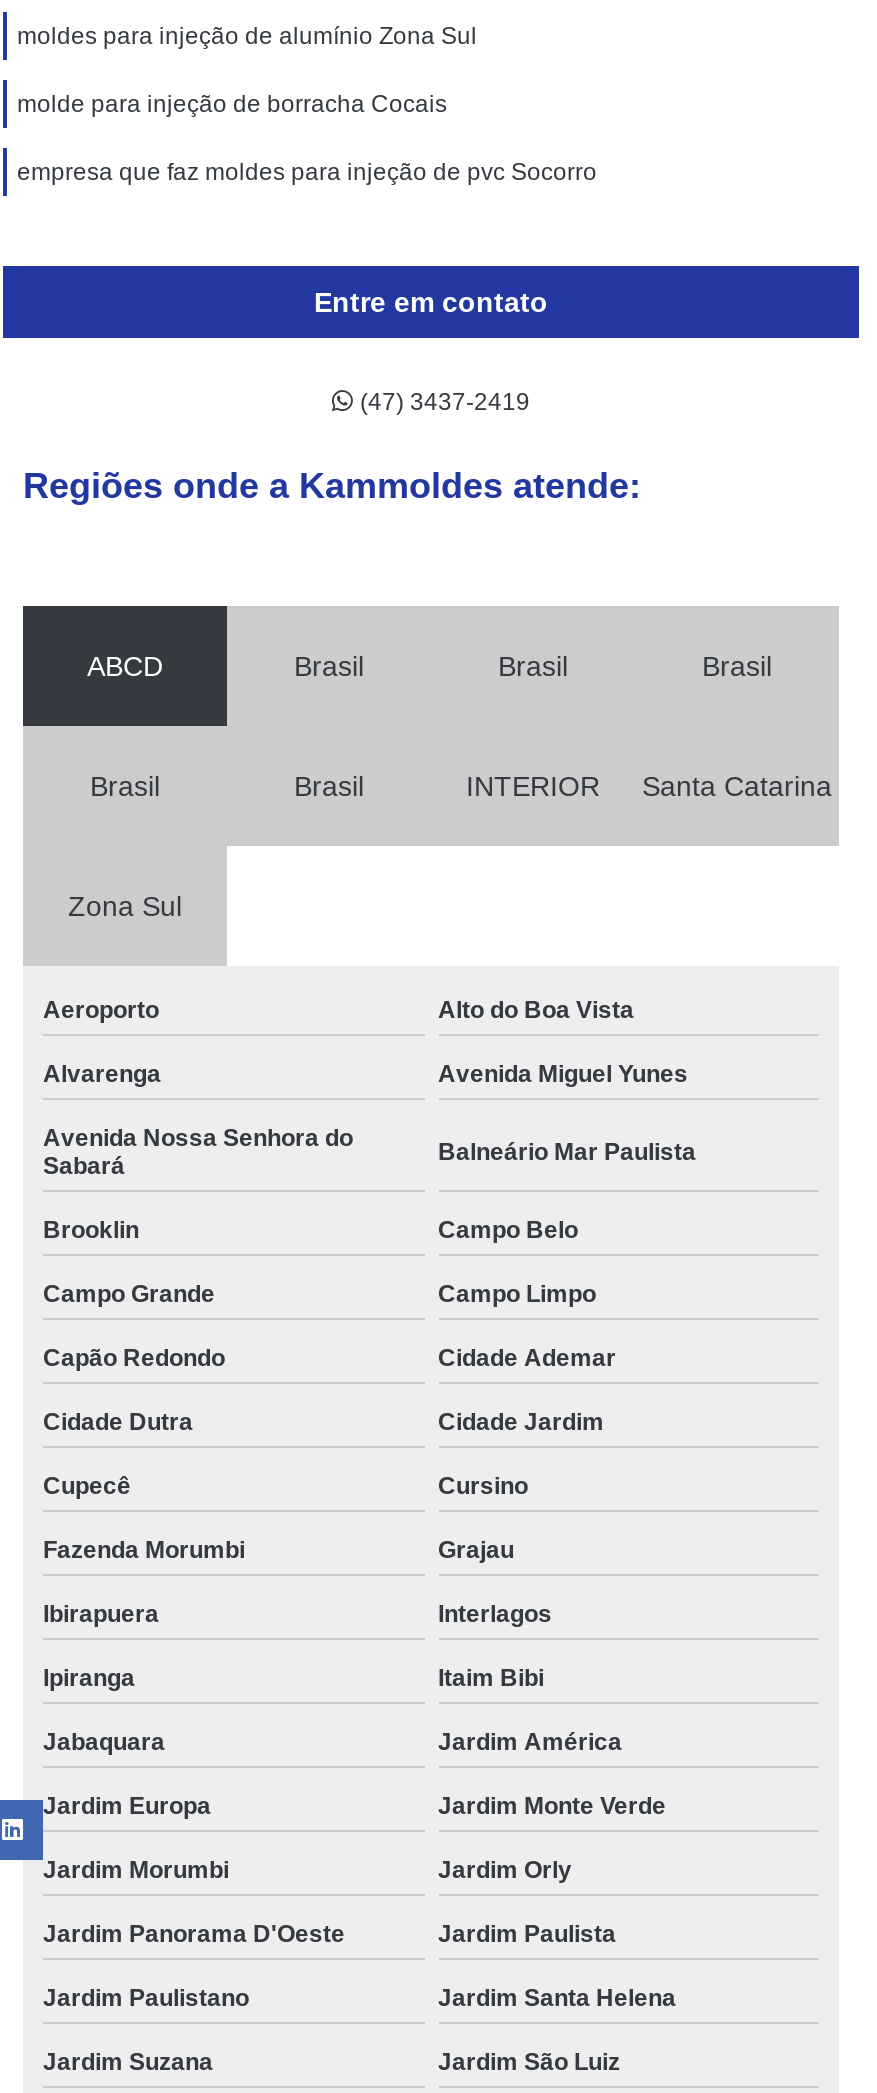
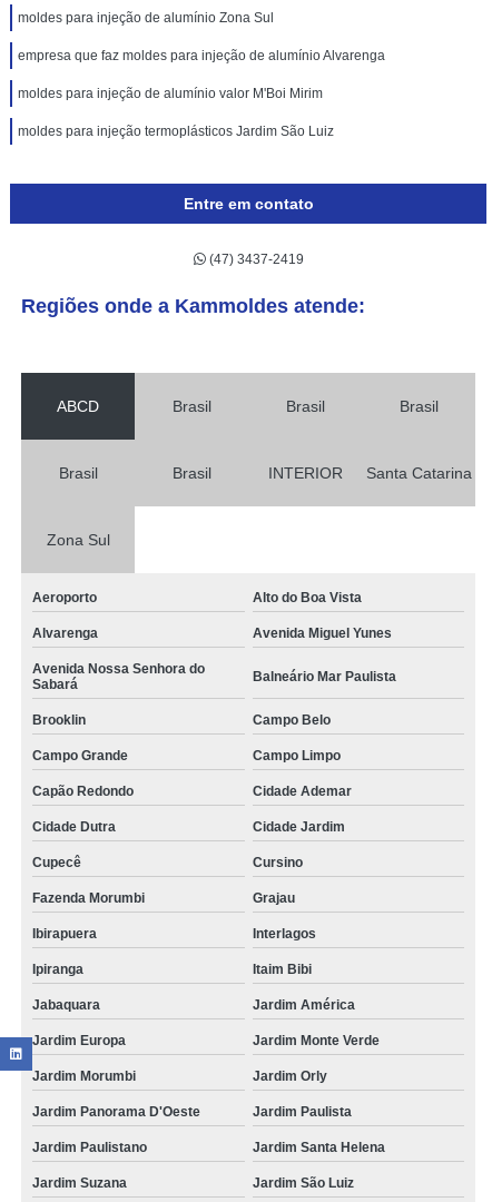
[17,89,597,185] molde para injeção de borracha Cocais | empresa que faz moldes para injeção de pvc Socorro -> [18,47,385,139] empresa que faz moldes para injeção de alumínio Alvarenga | moldes para injeção de alumínio valor M'Boi Mirim | moldes para injeção termoplásticos Jardim São Luiz

